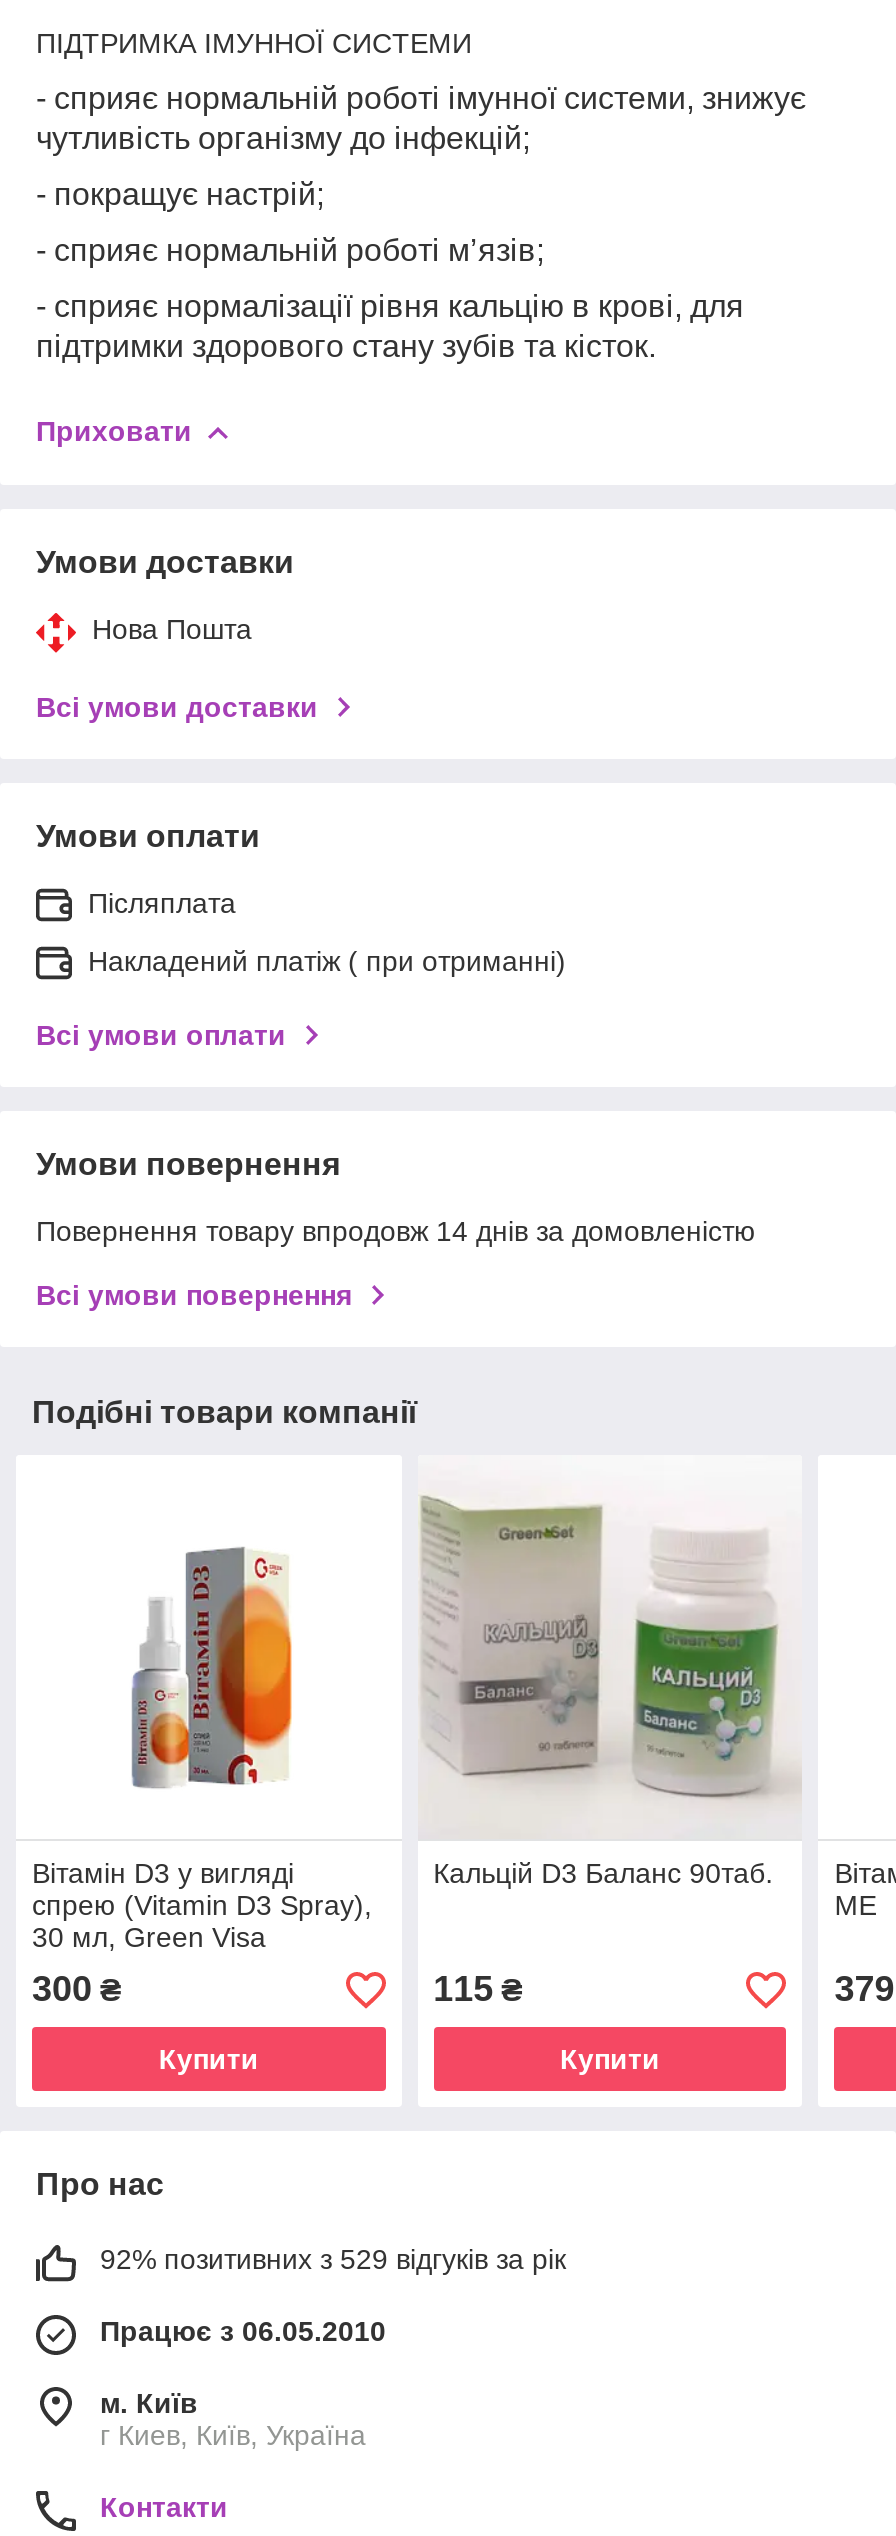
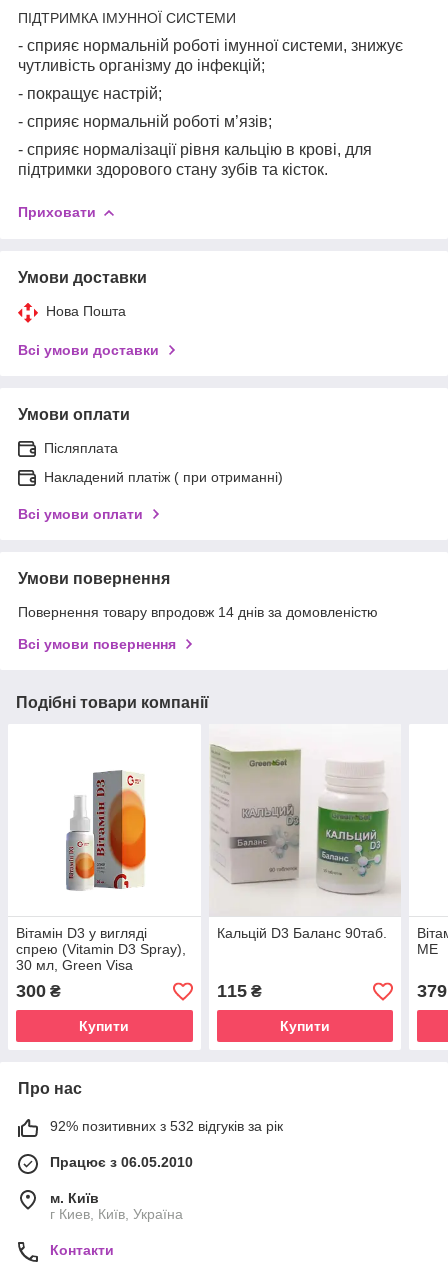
[100,2244,566,2276] 92% позитивних з 529 відгуків за рік -> [50,1118,283,1134] 92% позитивних з 532 відгуків за рік

